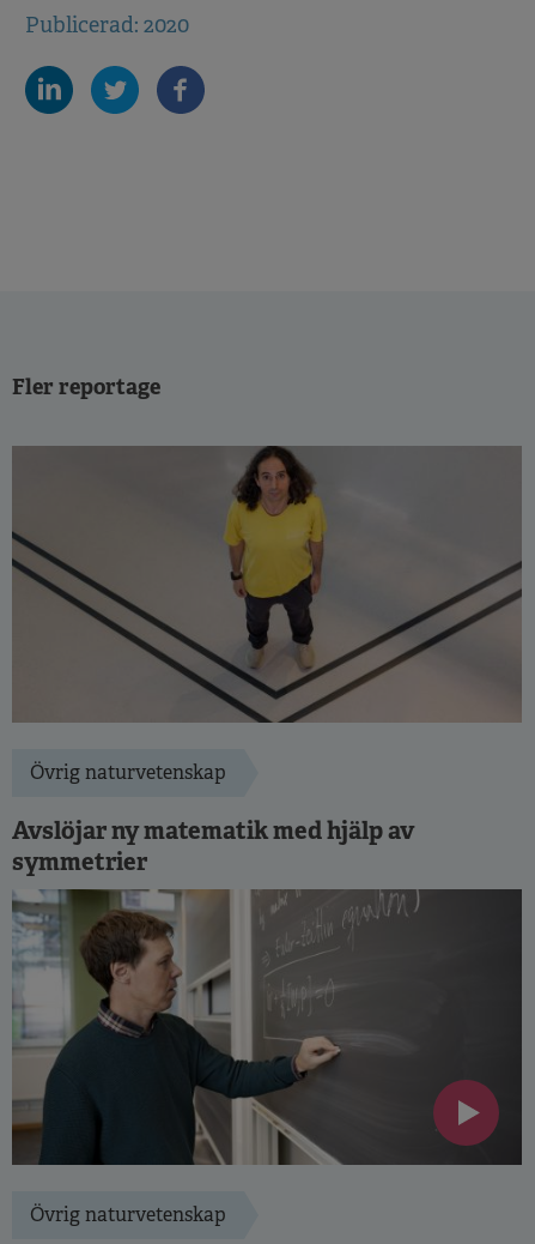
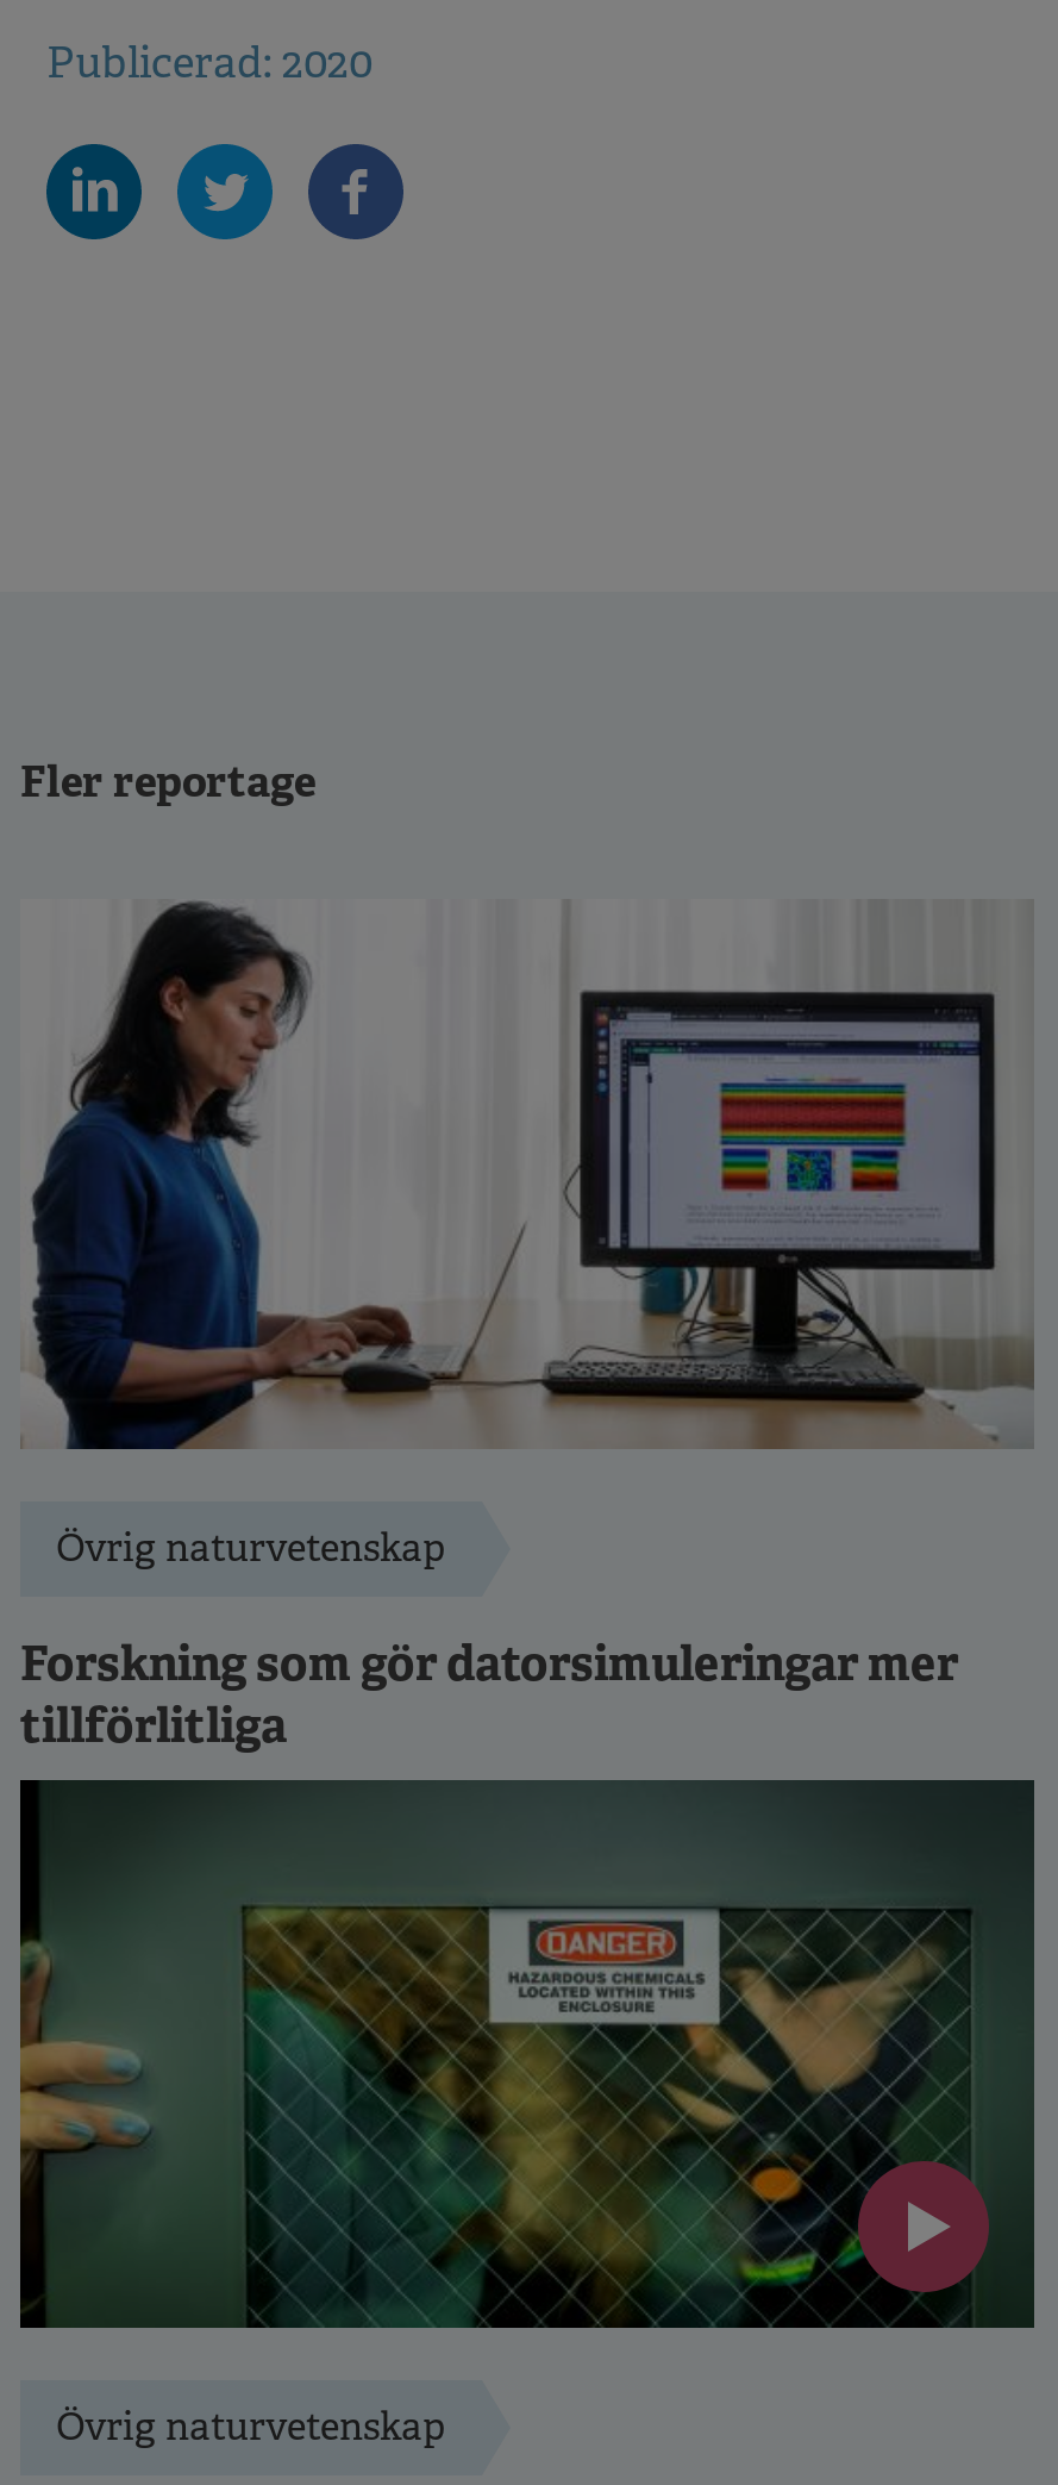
[11,445,523,724] [image] -> [20,899,1034,1451] [image]
[12,814,414,877] Avslöjar ny matematik med hjälp av | symmetrier -> [20,1632,958,1755] Forskning som gör datorsimuleringar mer | tillförlitliga
[11,888,521,1166] [image] -> [18,1778,1032,2330] [image]

